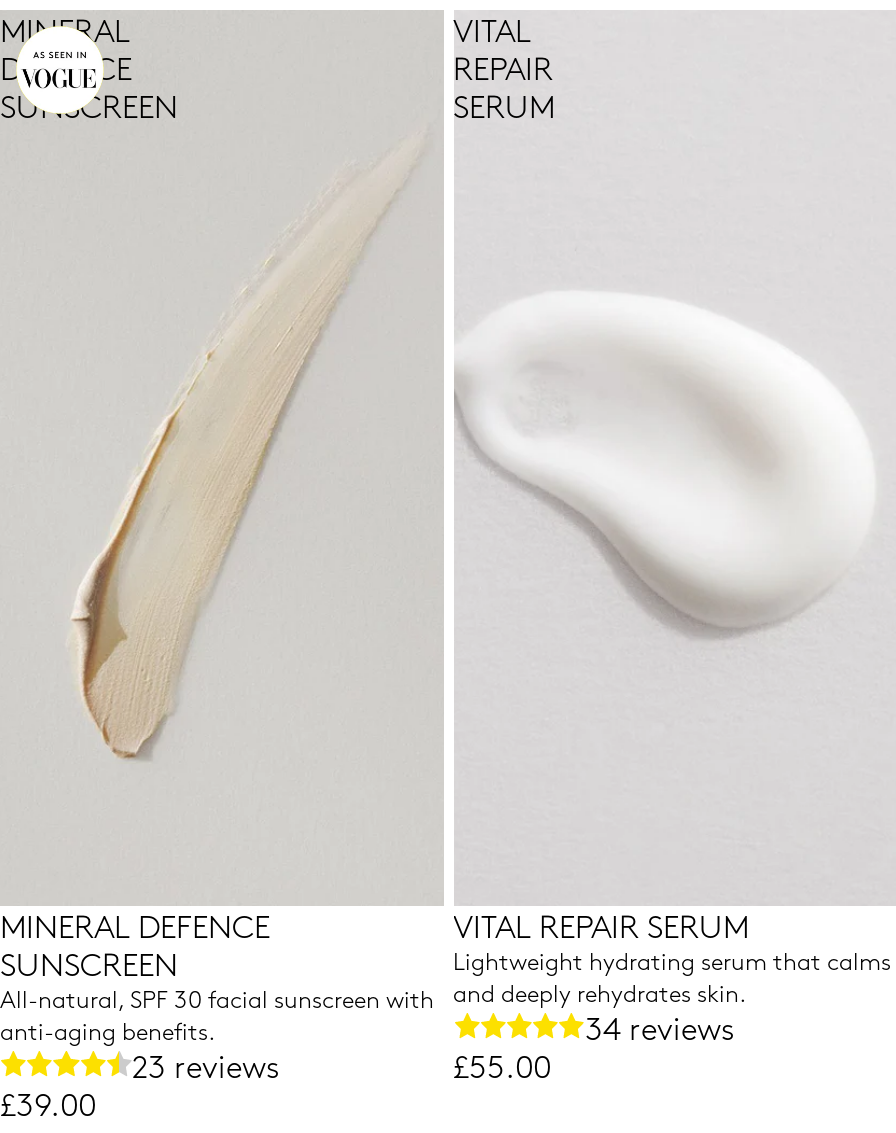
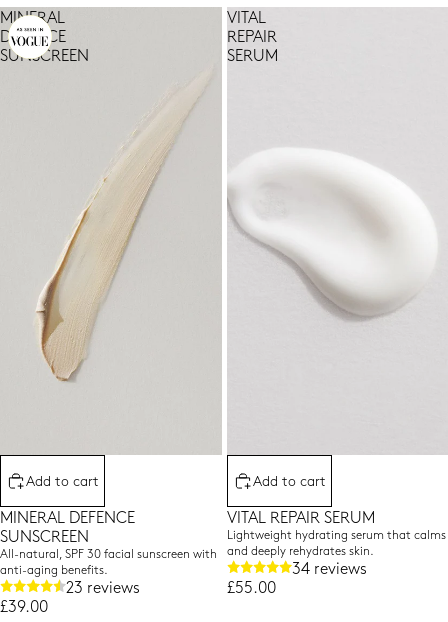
none -> [26,472,99,488] Add to cart
none -> [252,472,325,488] Add to cart

